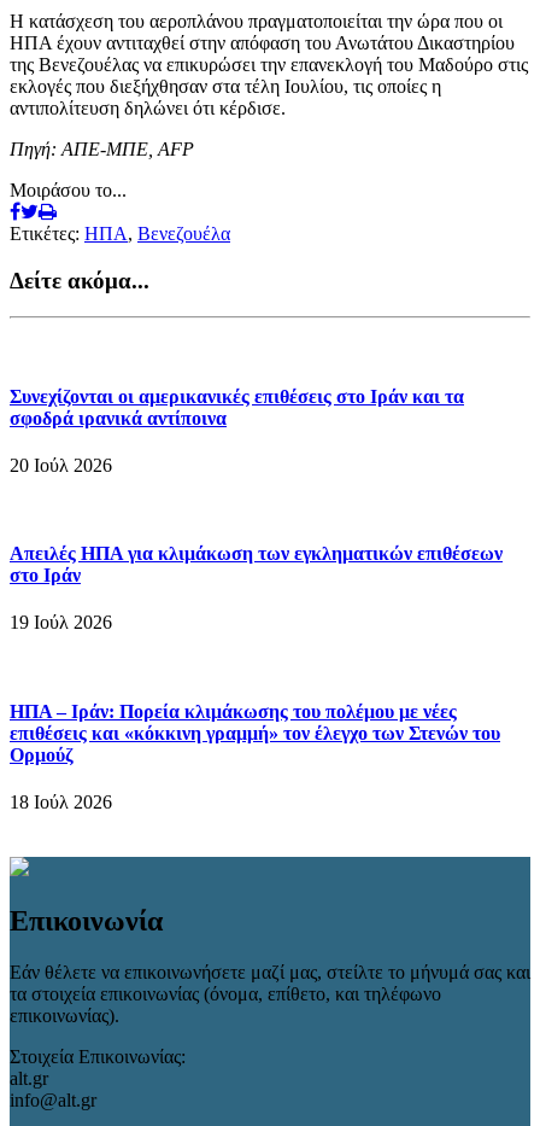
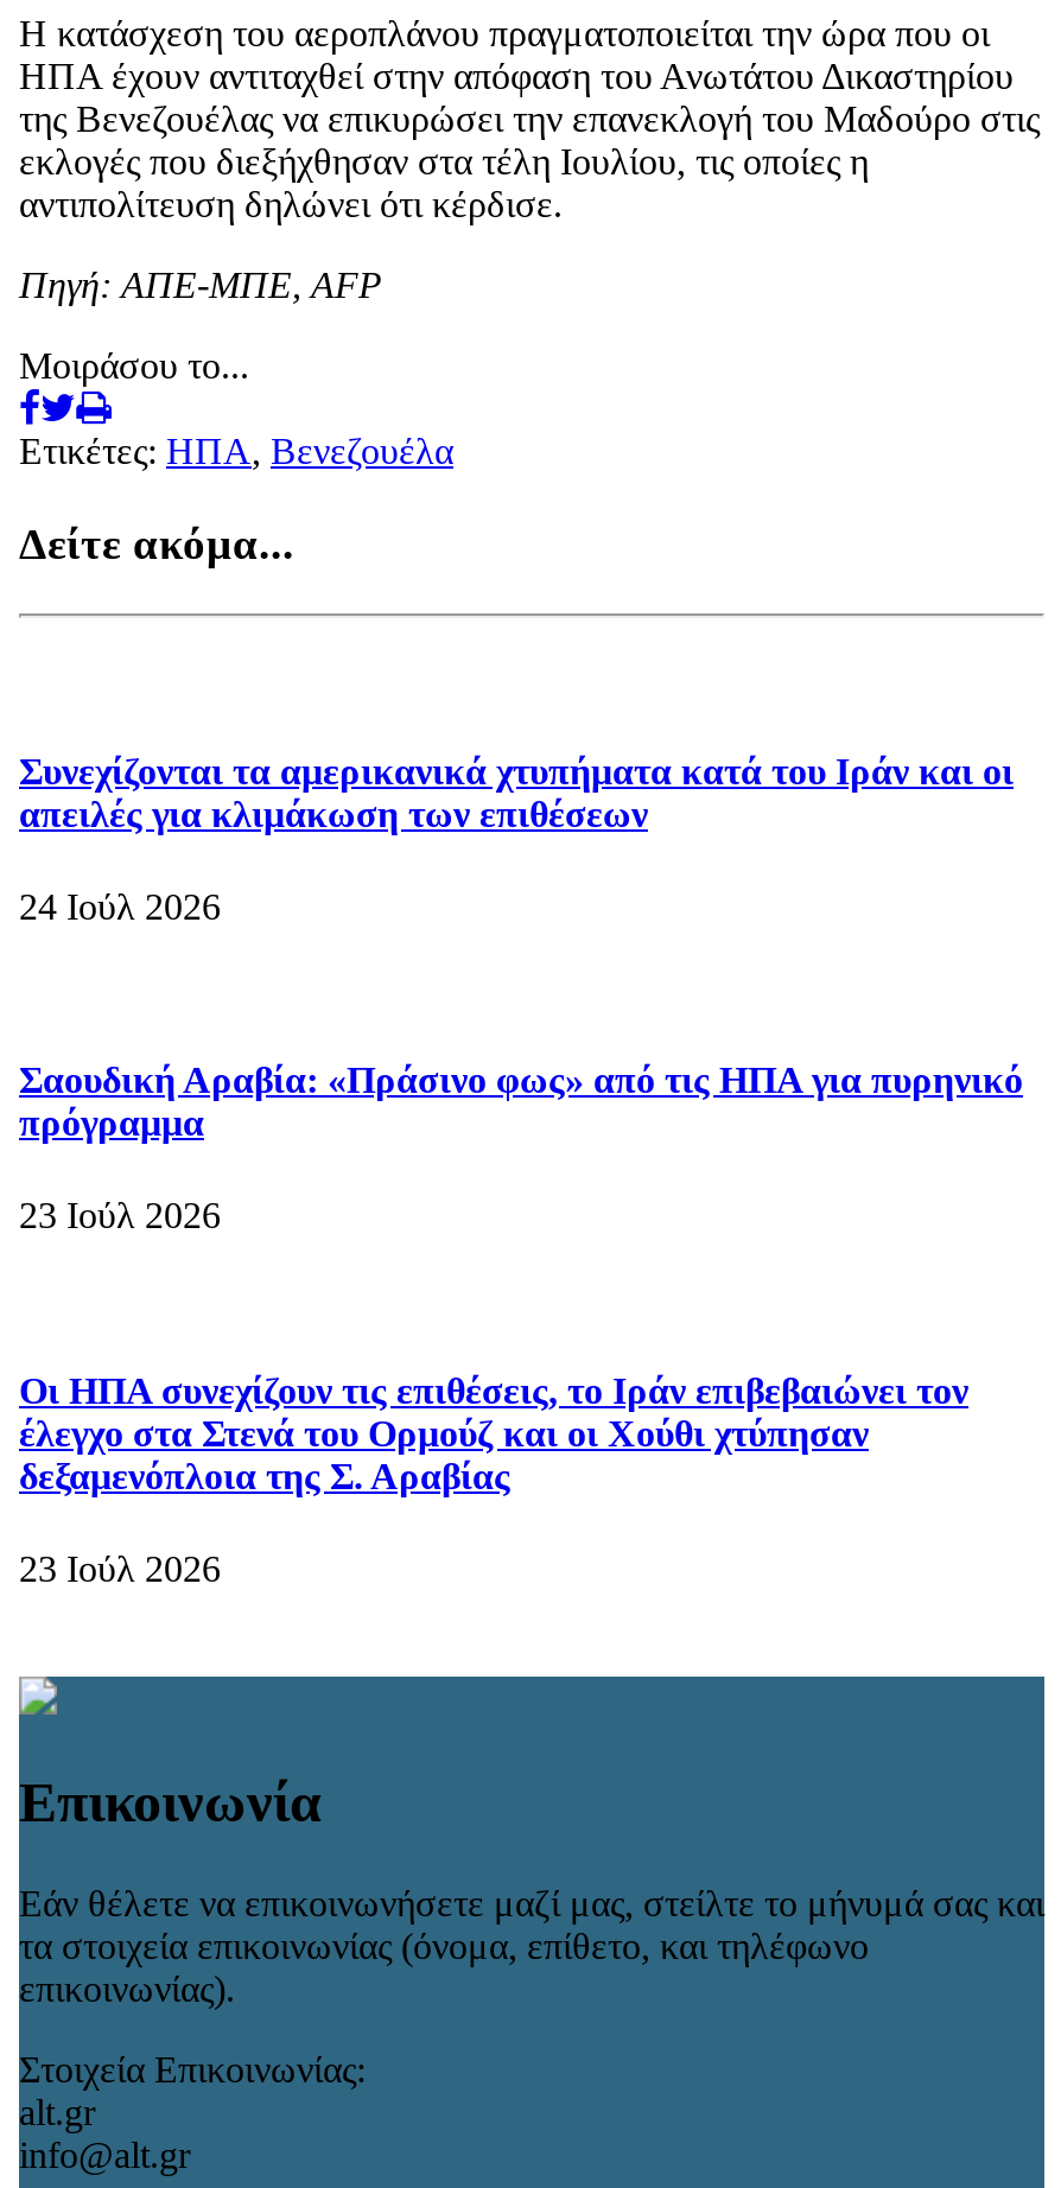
[10,386,464,428] Συνεχίζονται οι αμερικανικές επιθέσεις στο Ιράν και τα | σφοδρά ιρανικά αντίποινα -> [19,750,1014,833] Συνεχίζονται τα αμερικανικά χτυπήματα κατά του Ιράν και οι | απειλές για κλιμάκωση των επιθέσεων
[10,455,112,475] 20 Ιούλ 2026 -> [19,886,221,926] 24 Ιούλ 2026
[10,543,503,585] Απειλές ΗΠΑ για κλιμάκωση των εγκληματικών επιθέσεων | στο Ιράν -> [19,1060,1023,1143] Σαουδική Αραβία: «Πράσινο φως» από τις ΗΠΑ για πυρηνικό | πρόγραμμα
[10,612,112,633] 19 Ιούλ 2026 -> [19,1196,221,1236] 23 Ιούλ 2026
[10,701,500,765] ΗΠΑ – Ιράν: Πορεία κλιμάκωσης του πολέμου με νέες | επιθέσεις και «κόκκινη γραμμή» τον έλεγχο των Στενών του | Ορμούζ -> [19,1370,968,1495] Οι ΗΠΑ συνεχίζουν τις επιθέσεις, το Ιράν επιβεβαιώνει τον | έλεγχο στα Στενά του Ορμούζ και οι Χούθι χτύπησαν | δεξαμενόπλοια της Σ. Αραβίας
[10,791,112,812] 18 Ιούλ 2026 -> [19,1548,221,1588] 23 Ιούλ 2026

